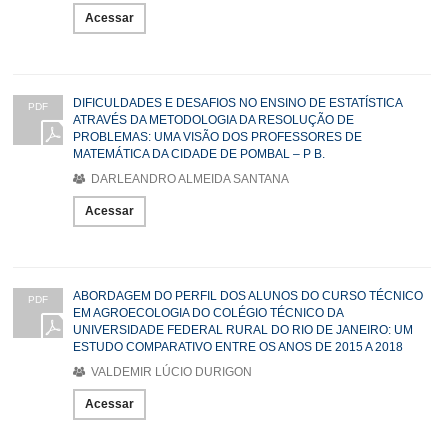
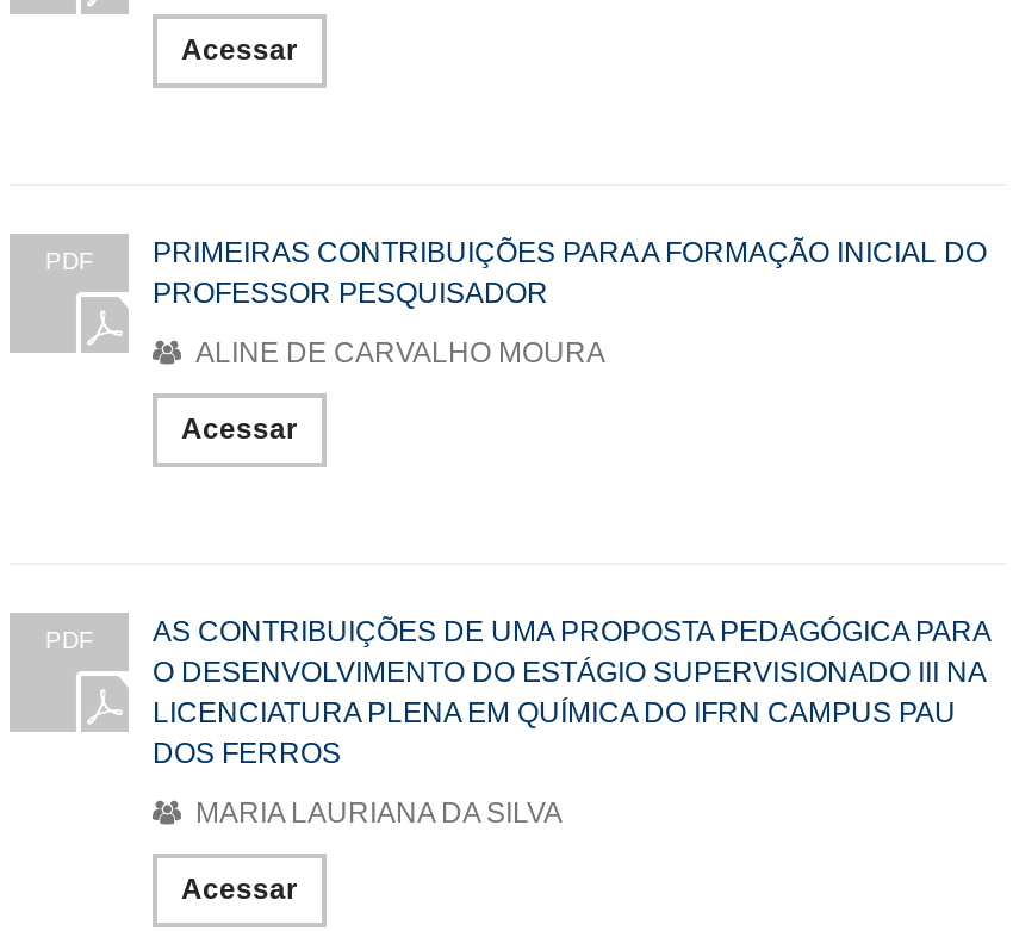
[73,96,402,161] DIFICULDADES E DESAFIOS NO ENSINO DE ESTATÍSTICA | ATRAVÉS DA METODOLOGIA DA RESOLUÇÃO DE | PROBLEMAS: UMA VISÃO DOS PROFESSORES DE | MATEMÁTICA DA CIDADE DE POMBAL – P B. -> [153,235,987,309] PRIMEIRAS CONTRIBUIÇÕES PARA A FORMAÇÃO INICIAL DO | PROFESSOR PESQUISADOR
[88,172,289,186] DARLEANDRO ALMEIDA SANTANA -> [188,335,605,369] ALINE DE CARVALHO MOURA
[73,289,423,354] ABORDAGEM DO PERFIL DOS ALUNOS DO CURSO TÉCNICO | EM AGROECOLOGIA DO COLÉGIO TÉCNICO DA | UNIVERSIDADE FEDERAL RURAL DO RIO DE JANEIRO: UM | ESTUDO COMPARATIVO ENTRE OS ANOS DE 2015 A 2018 -> [153,614,989,769] AS CONTRIBUIÇÕES DE UMA PROPOSTA PEDAGÓGICA PARA | O DESENVOLVIMENTO DO ESTÁGIO SUPERVISIONADO III NA | LICENCIATURA PLENA EM QUÍMICA DO IFRN CAMPUS PAU | DOS FERROS
[88,365,252,379] VALDEMIR LÚCIO DURIGON -> [188,796,563,829] MARIA LAURIANA DA SILVA

